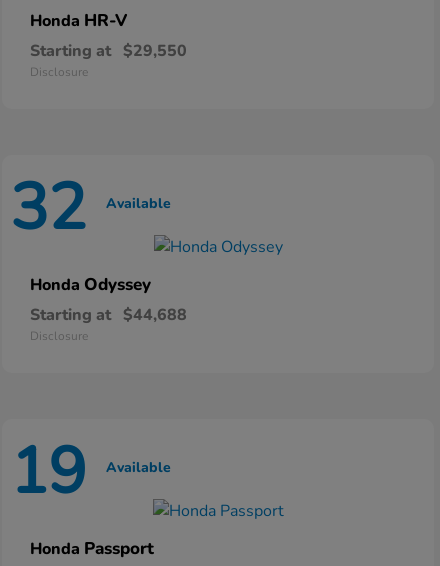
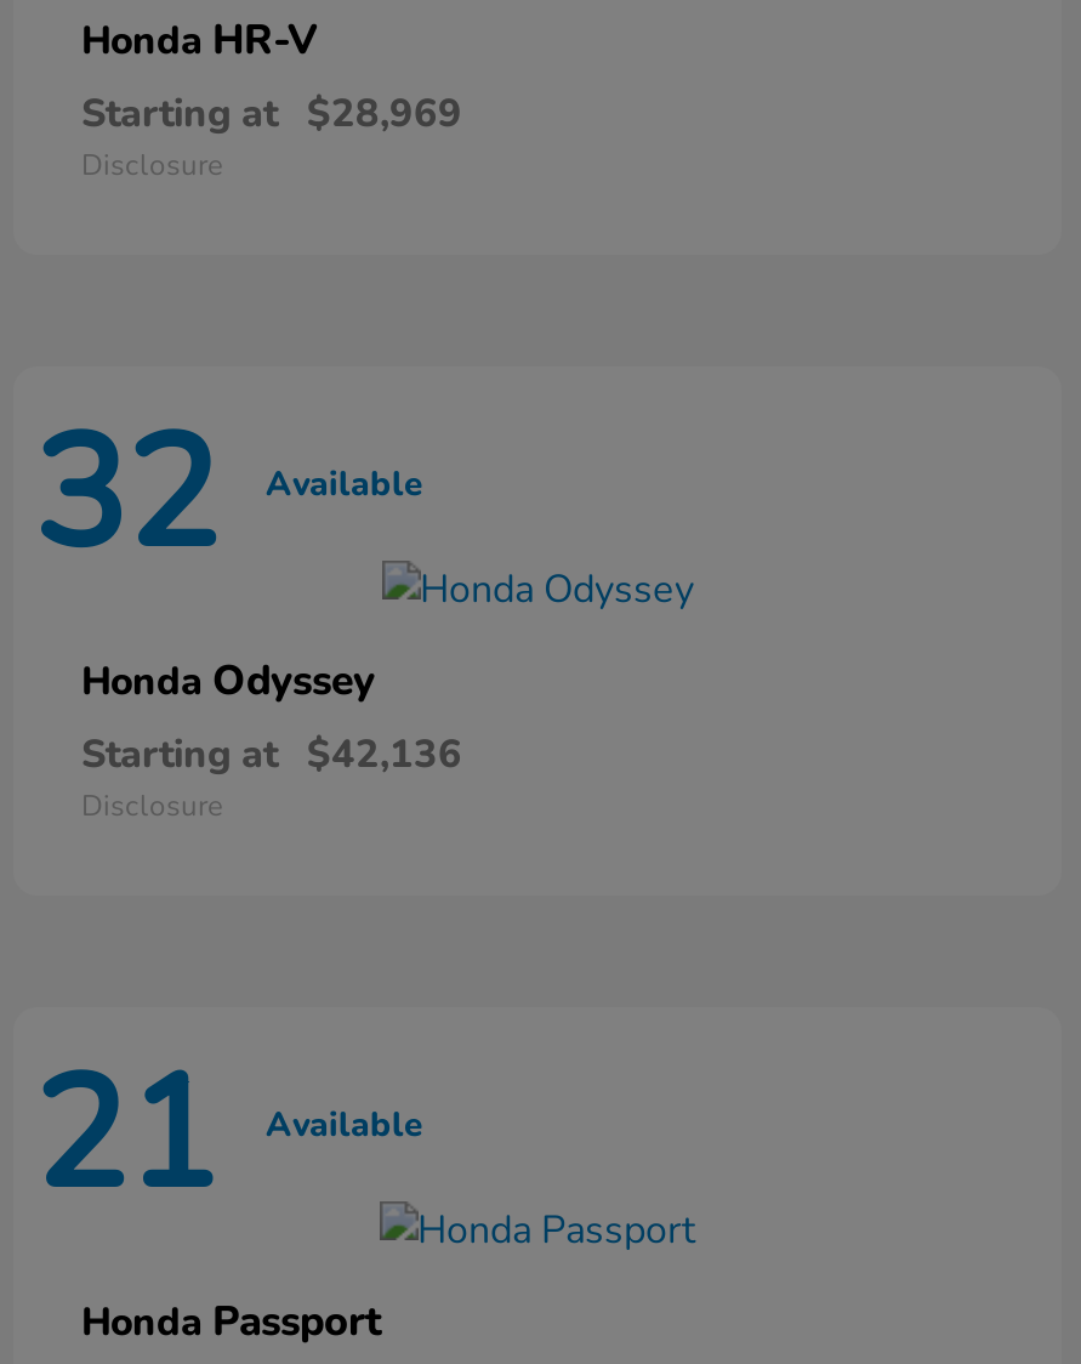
[30,40,187,62] Starting at $29,550 -> [81,88,462,141] Starting at $28,969
[30,304,187,326] Starting at $44,688 -> [81,729,462,782] Starting at $42,136
[10,428,171,516] 19 Available -> [33,1029,423,1242] 21 Available

